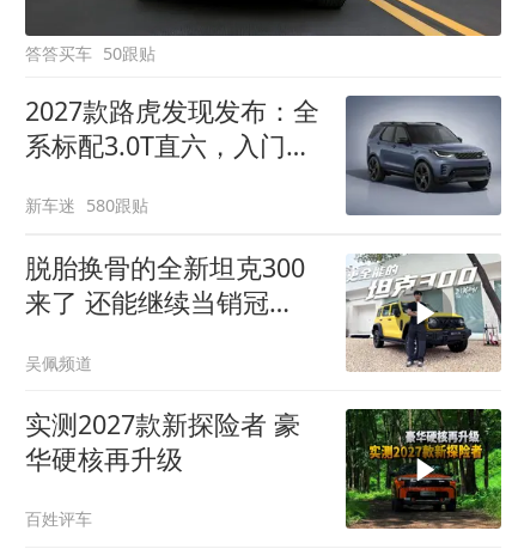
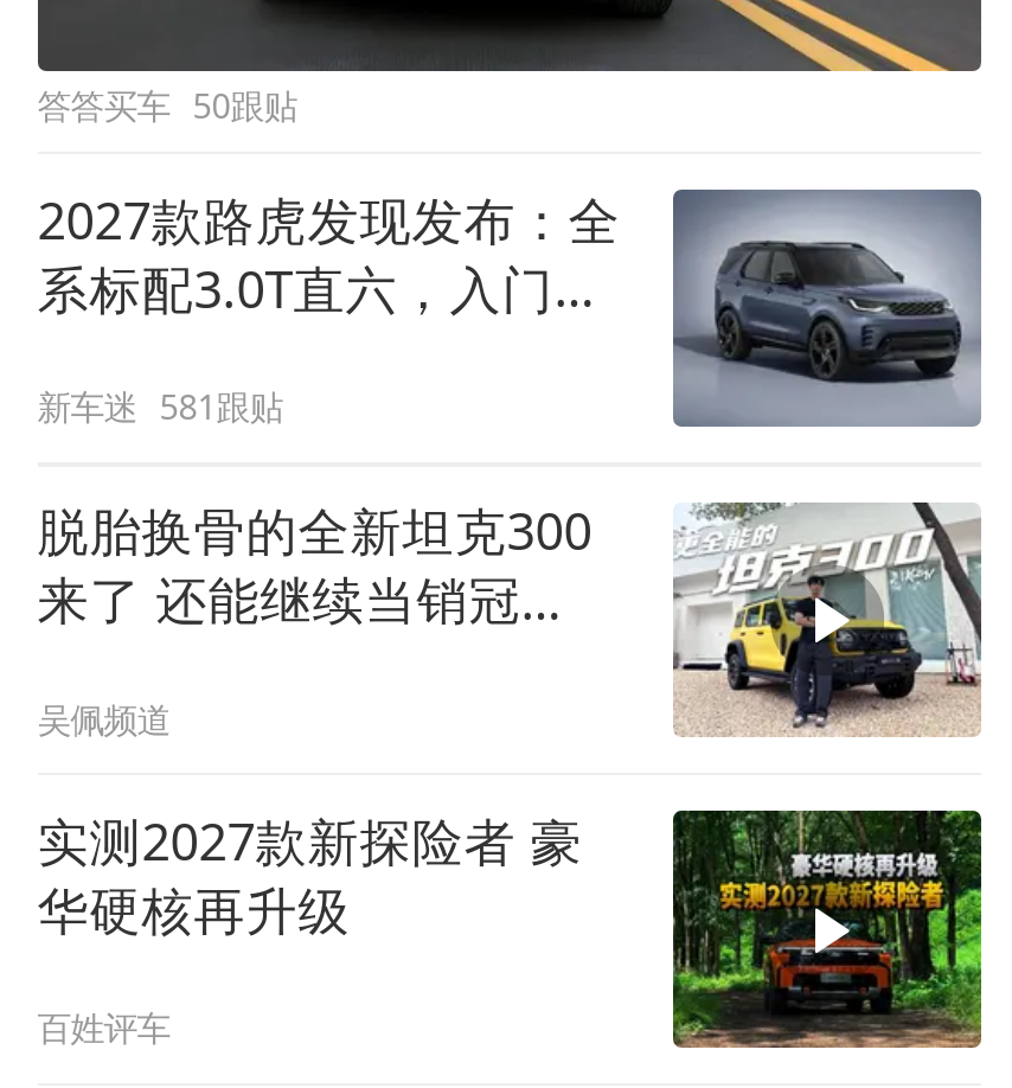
[25,194,149,217] 新车迷 580跟贴 -> [37,385,283,430] 新车迷 581跟贴

